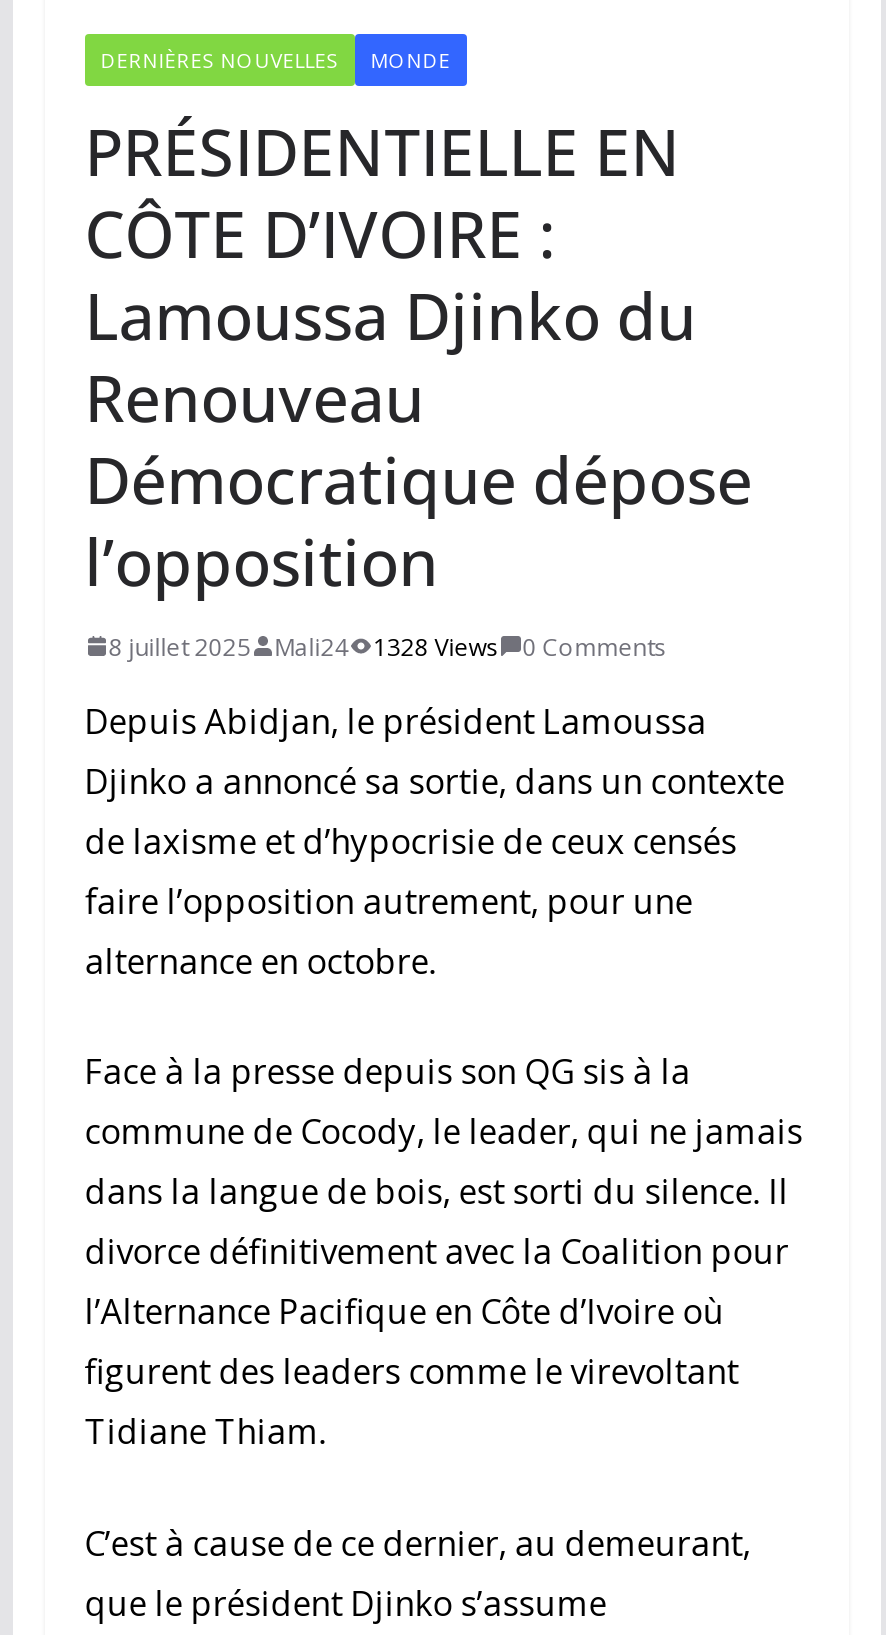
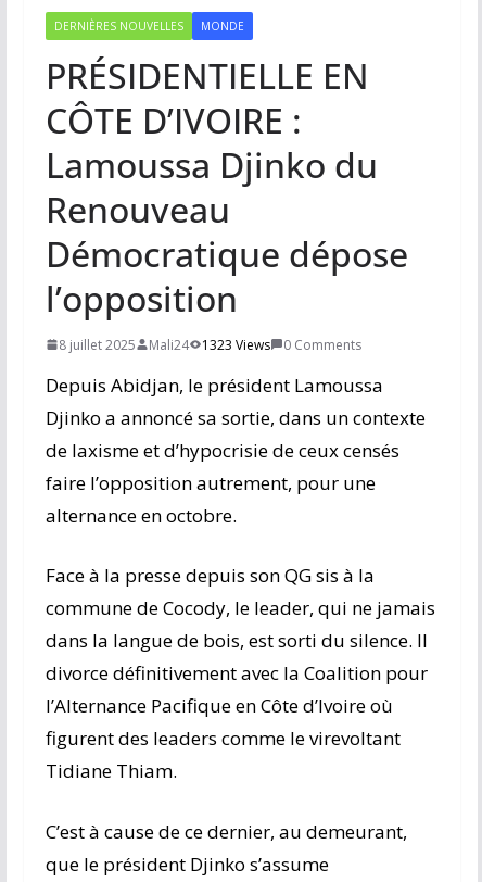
[108,630,666,664] 8 juillet 2025 Mali24 1328 Views 0 Comments -> [58,335,361,354] 8 juillet 2025 Mali24 1323 Views 0 Comments

